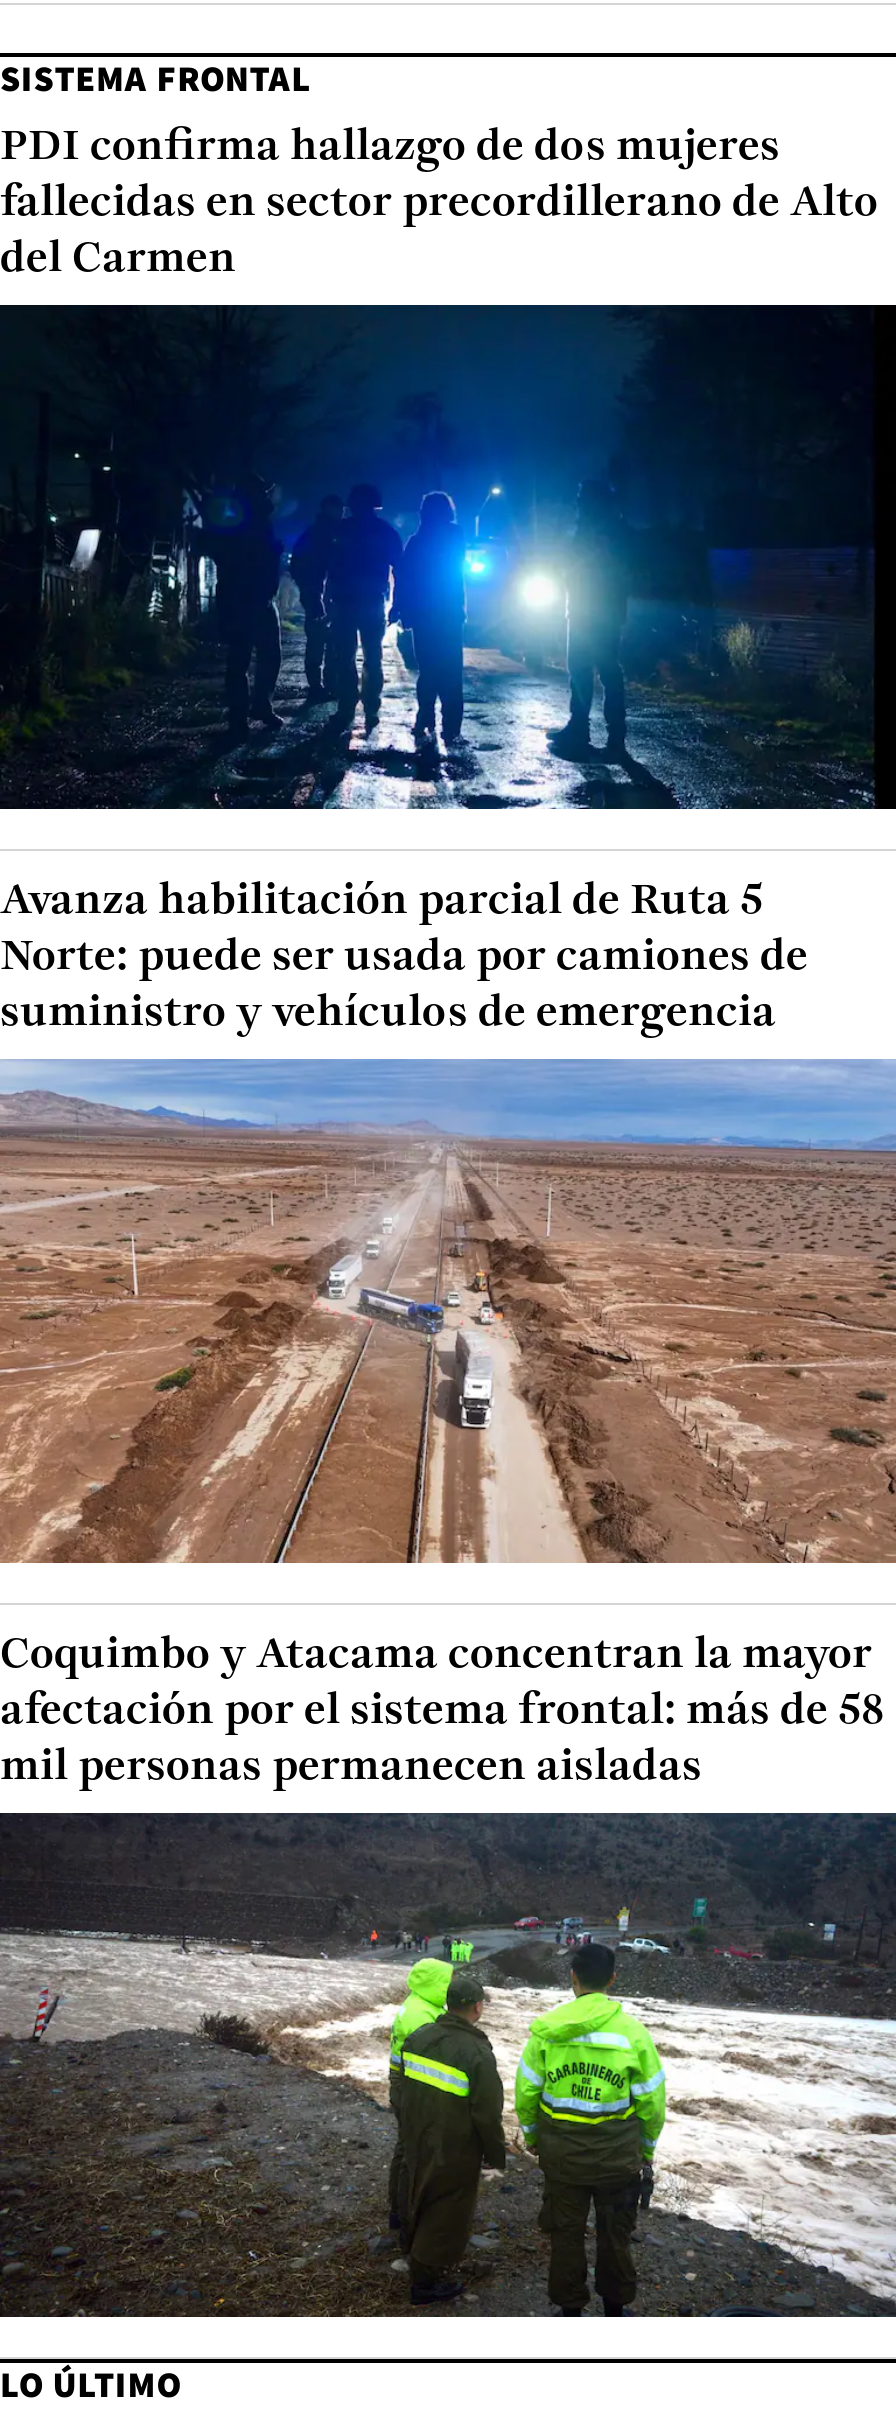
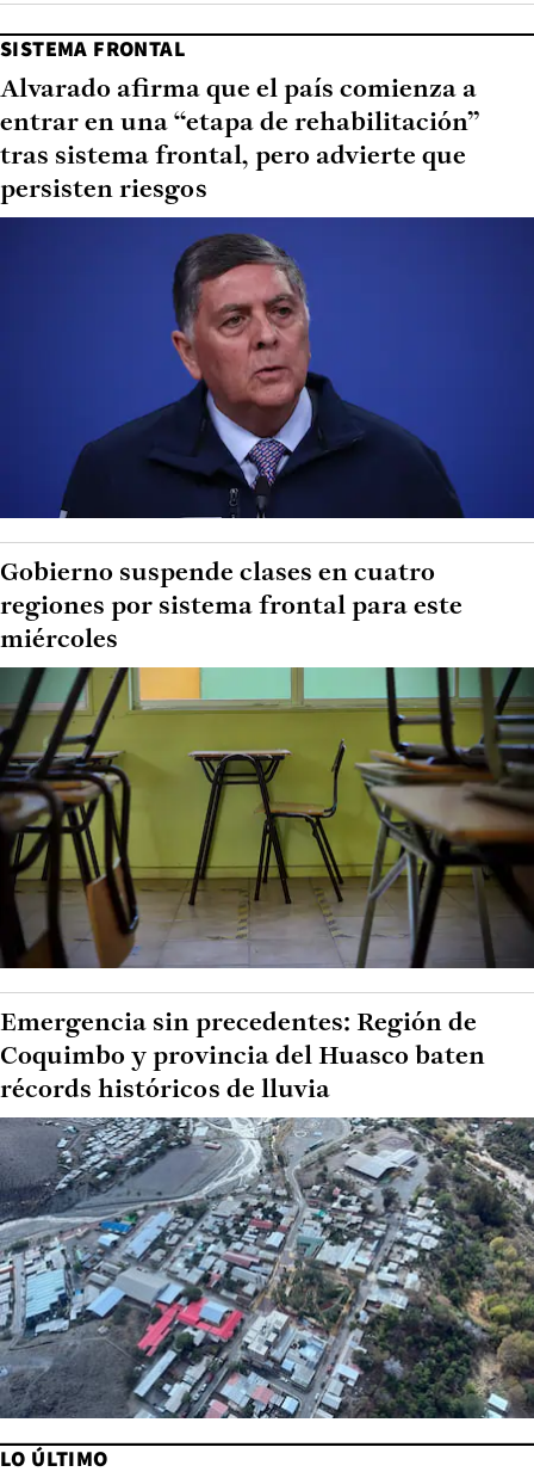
[0,125,878,283] PDI confirma hallazgo de dos mujeres | fallecidas en sector precordillerano de Alto | del Carmen -> [0,76,480,204] Alvarado afirma que el país comienza a | entrar en una “etapa de rehabilitación” | tras sistema frontal, pero advierte que | persisten riesgos
[0,305,890,1037] [image] | Avanza habilitación parcial de Ruta 5 | Norte: puede ser usada por camiones de | suministro y vehículos de emergencia -> [0,217,530,654] [image] | Gobierno suspende clases en cuatro | regiones por sistema frontal para este | miércoles
[0,1057,890,1791] [image] | Coquimbo y Atacama concentran la mayor | afectación por el sistema frontal: más de 58 | mil personas permanecen aisladas -> [0,666,530,1104] [image] | Emergencia sin precedentes: Región de | Coquimbo y provincia del Huasco baten | récords históricos de lluvia
[6,1813,890,2319] [image] -> [4,1117,530,1420] [image]

